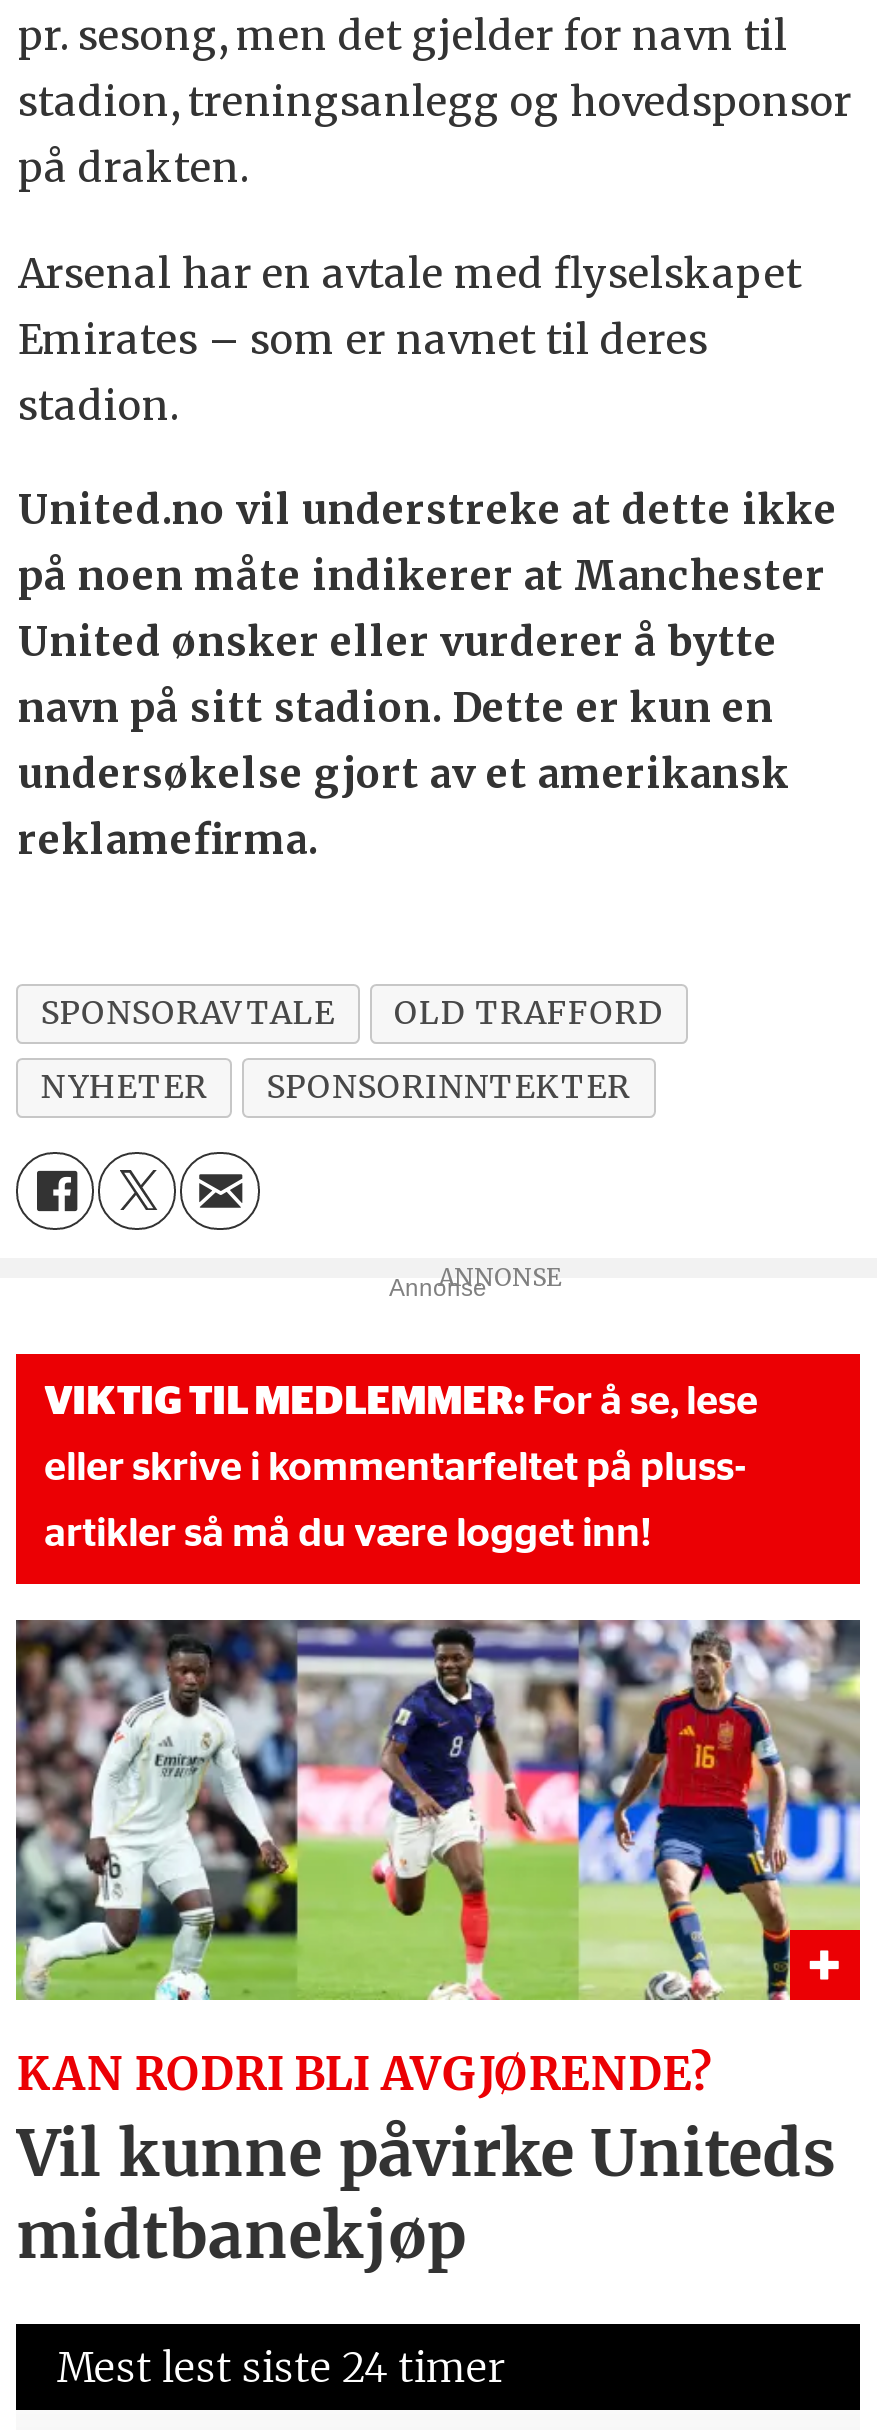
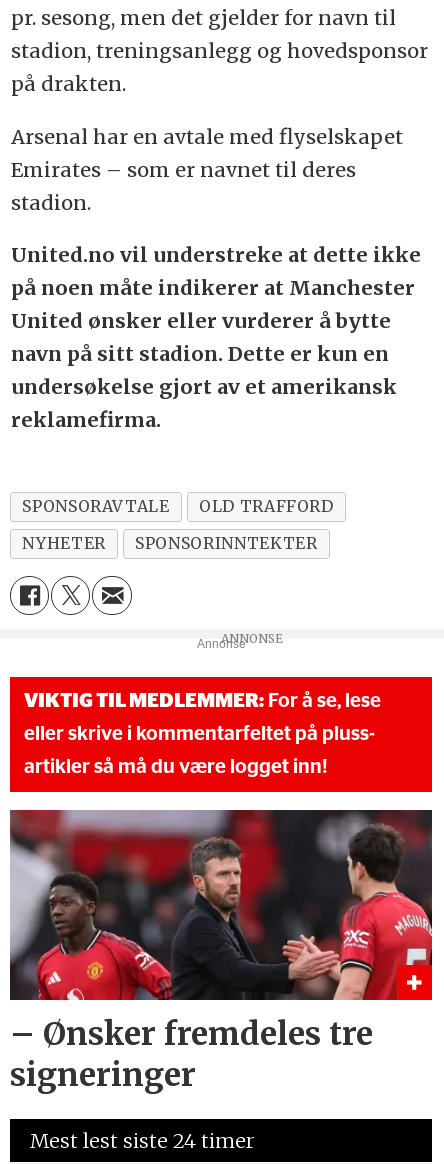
[14,1618,862,2276] [image] | KAN RODRI BLI AVGJØRENDE? | Vil kunne påvirke Uniteds | midtbanekjøp -> [10,809,433,1095] [image] | – Ønsker fremdeles tre | signeringer

